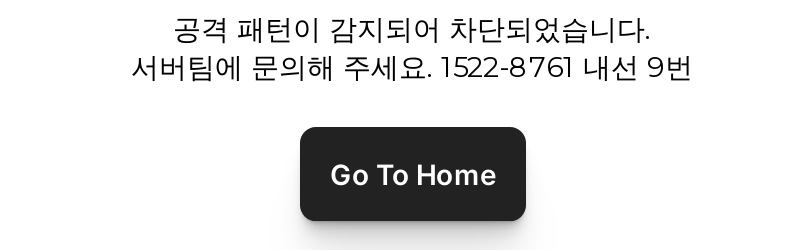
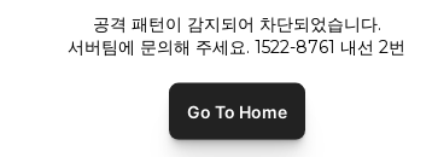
[131,49,693,85] 서버팀에 문의해 주세요. 1522-8761 내선 9번 -> [68,36,405,57] 서버팀에 문의해 주세요. 1522-8761 내선 2번

